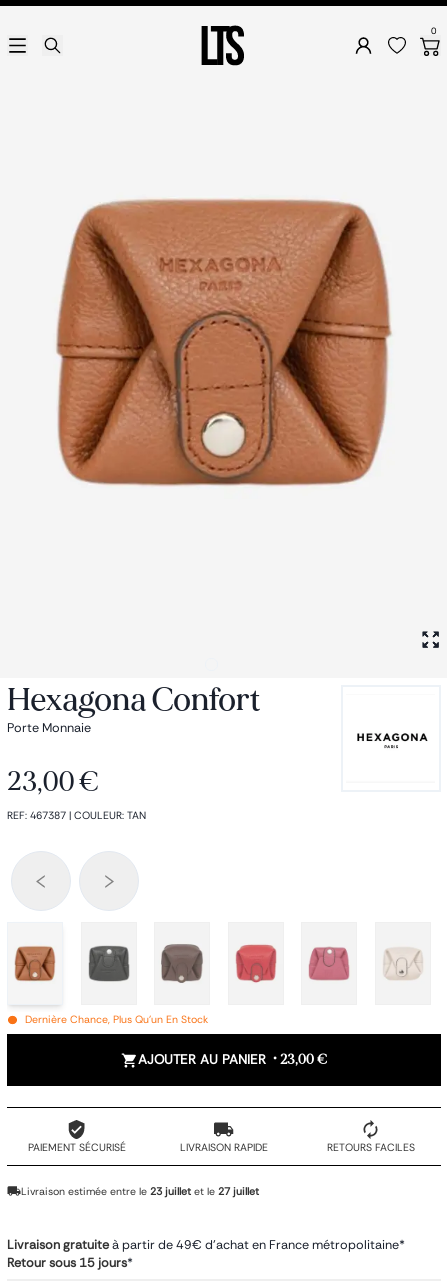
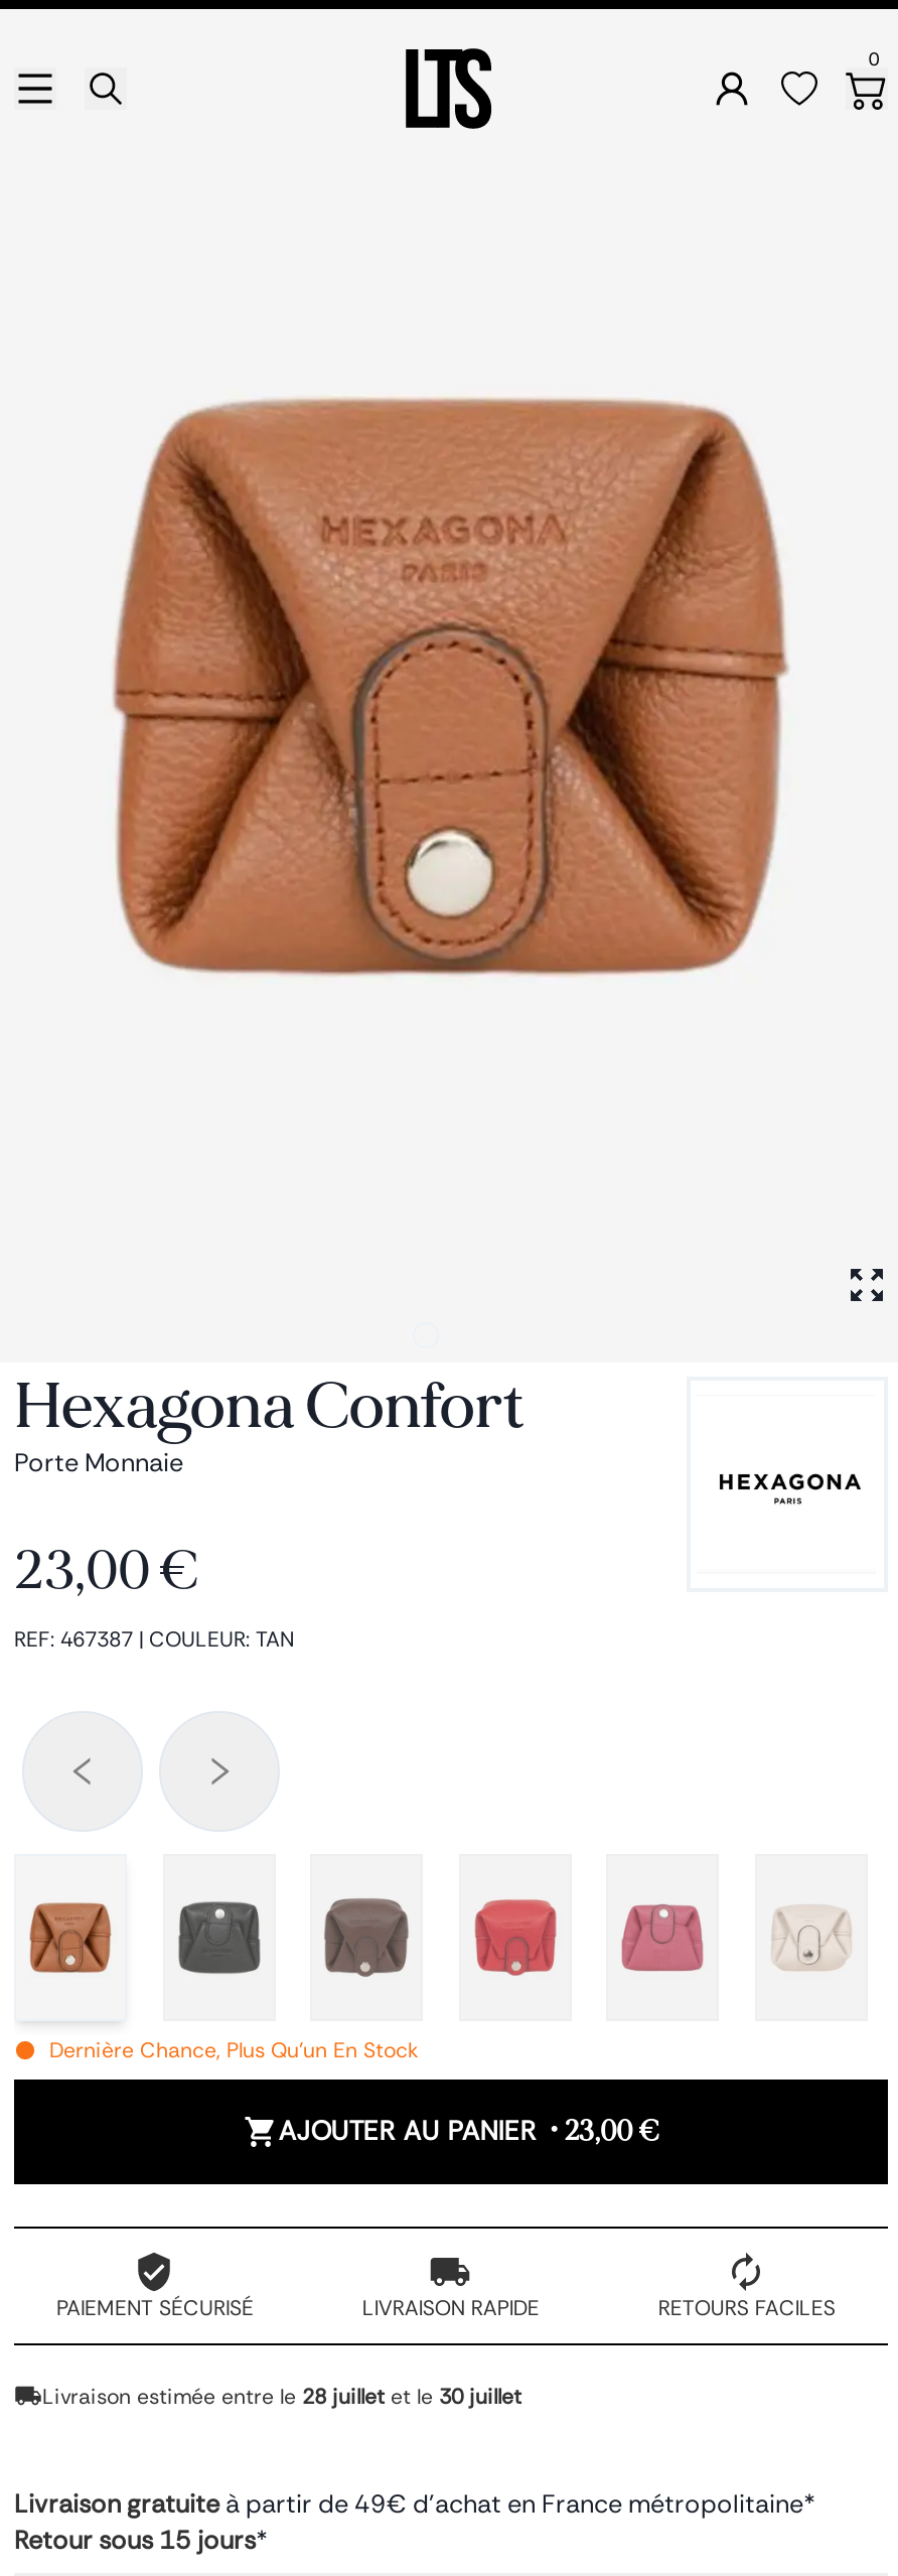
[21,1185,259,1198] Livraison estimée entre le 23 juillet et le 27 juillet -> [42,2383,521,2409] Livraison estimée entre le 28 juillet et le 30 juillet

